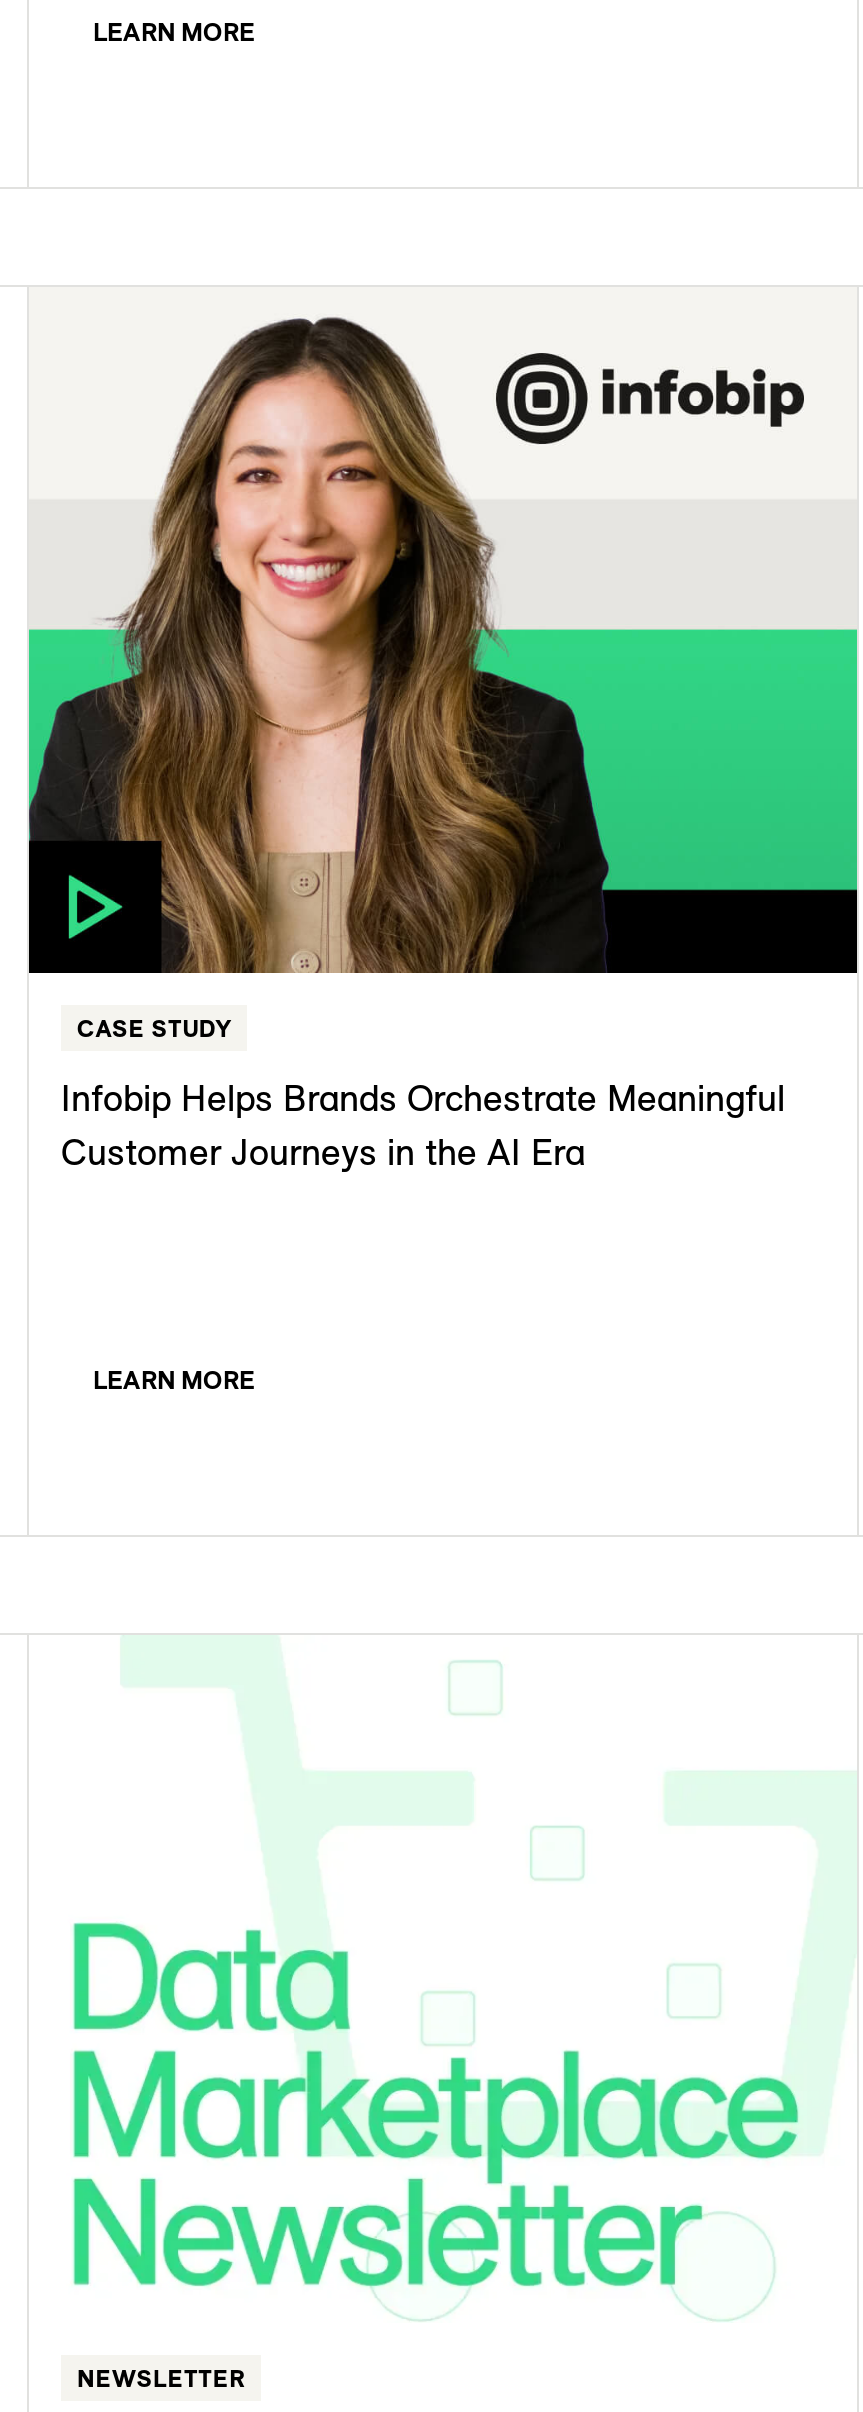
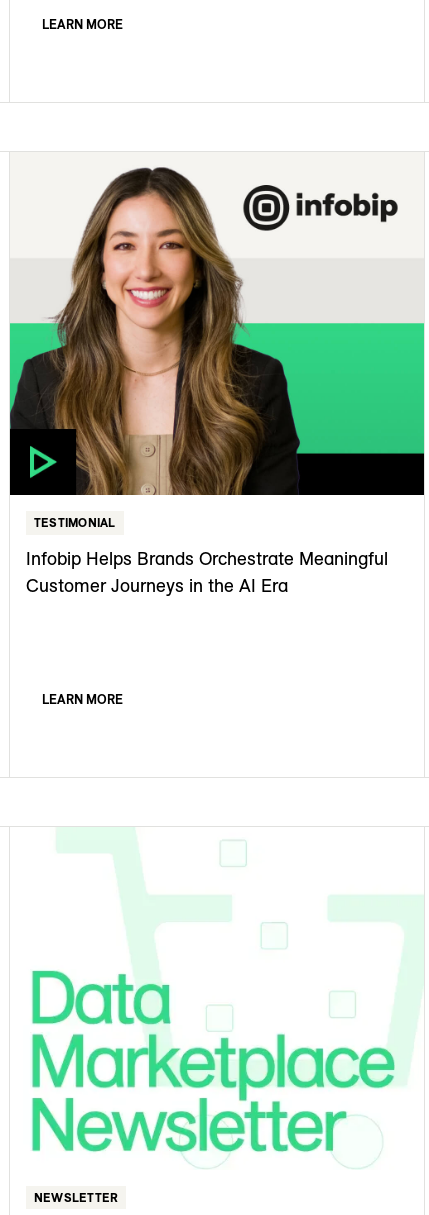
[77,1013,232,1043] CASE STUDY -> [34,515,116,530] TESTIMONIAL

